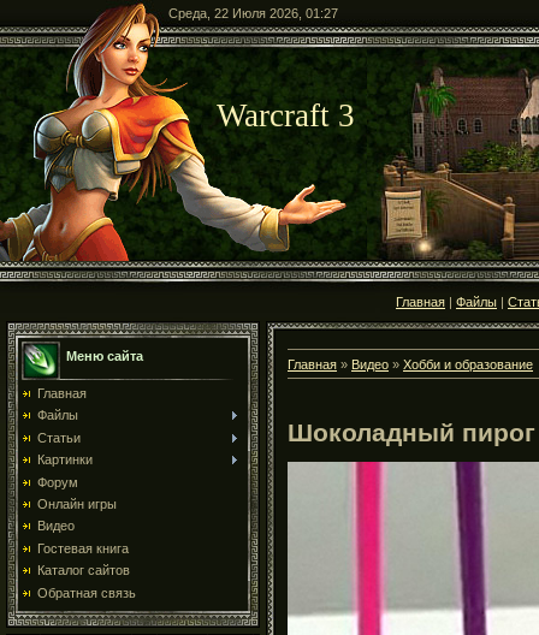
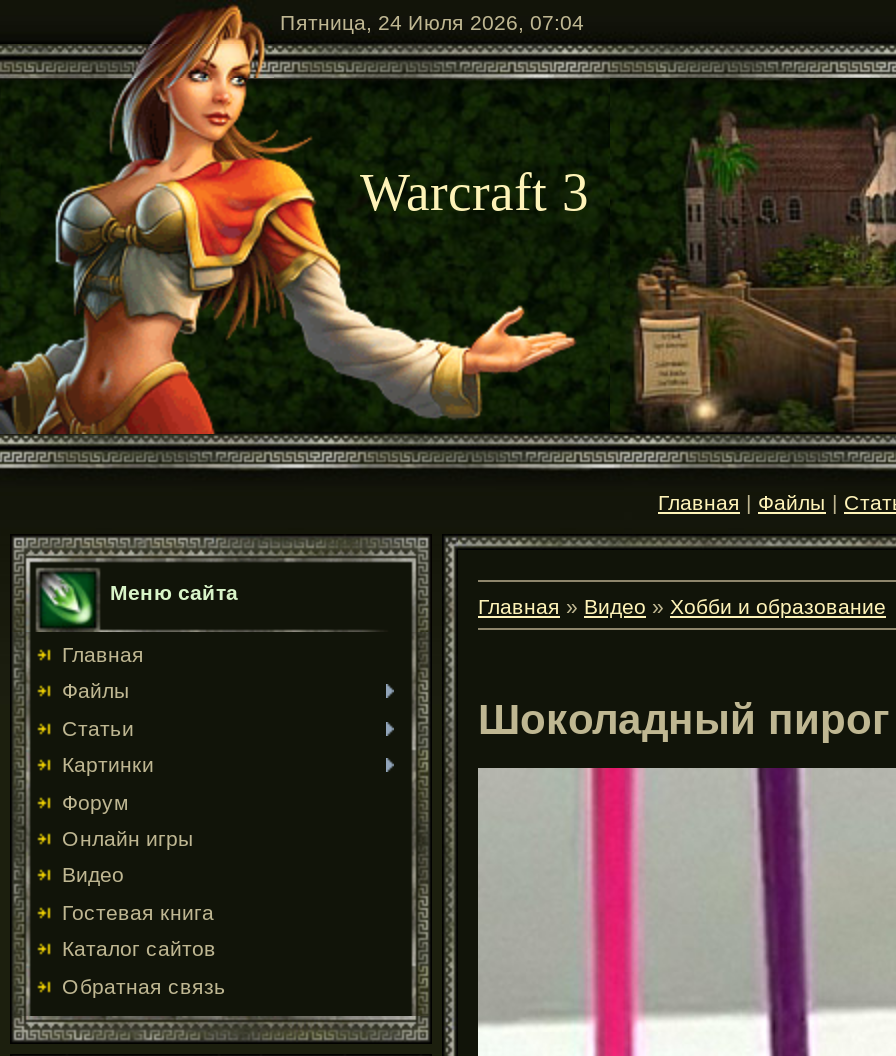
[168,6,338,20] Среда, 22 Июля 2026, 01:27 -> [280,10,584,34] Пятница, 24 Июля 2026, 07:04

